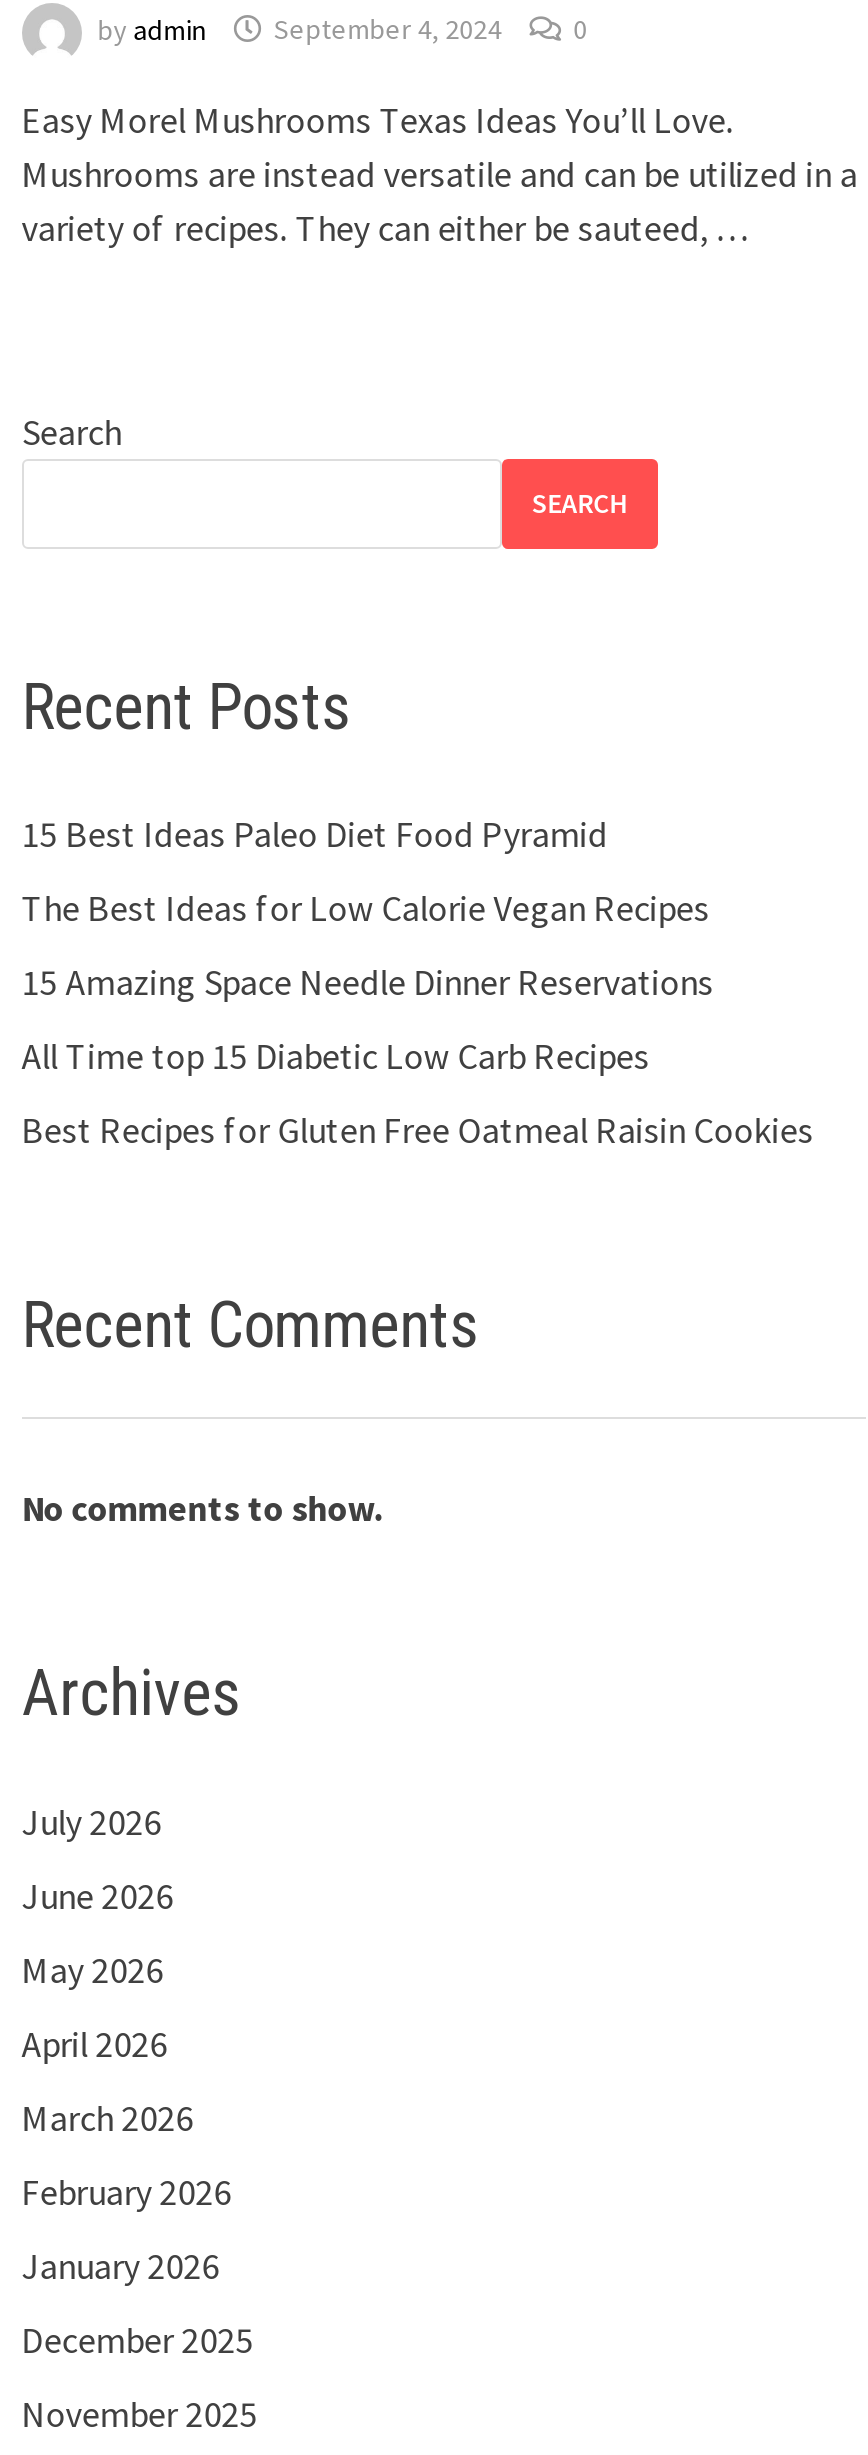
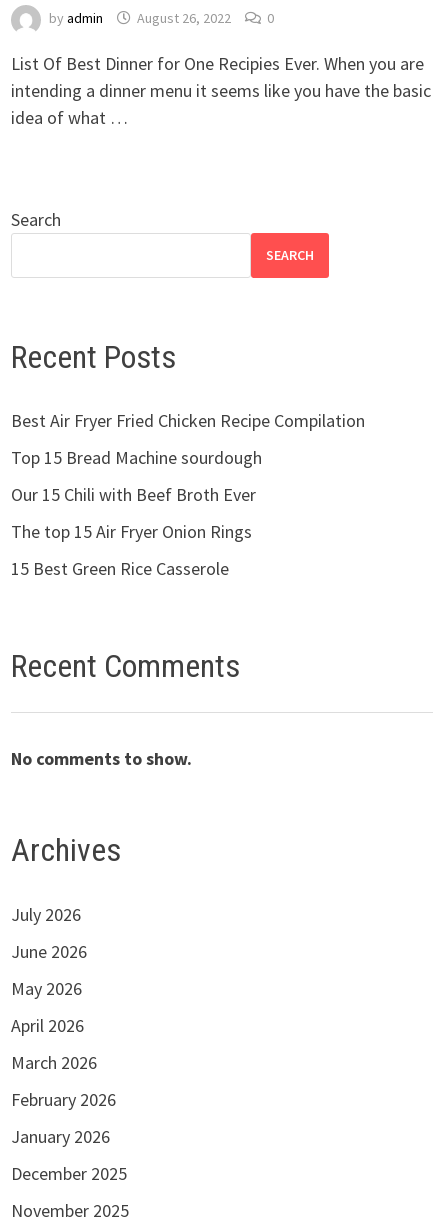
[98,12,588,48] by admin September 4, 2024 0 -> [49,9,274,27] by admin August 26, 2022 0
[22,97,858,251] Easy Morel Mushrooms Texas Ideas You’ll Love. | Mushrooms are instead versatile and can be utilized in a | variety of recipes. They can either be sauteed, … -> [11,51,431,128] List Of Best Dinner for One Recipies Ever. When you are | intending a dinner menu it seems like you have the basic | idea of what …
[22,812,608,858] 15 Best Ideas Paleo Diet Food Pyramid -> [11,409,365,432] Best Air Fryer Fried Chicken Recipe Compilation
[22,886,710,932] The Best Ideas for Low Calorie Vegan Recipes -> [11,446,262,469] Top 15 Bread Machine sourdough
[22,960,714,1006] 15 Amazing Space Needle Dinner Reservations -> [11,483,256,506] Our 15 Chili with Beef Broth Ever
[22,1034,650,1080] All Time top 15 Diabetic Low Carb Recipes -> [11,520,252,543] The top 15 Air Fryer Onion Rings
[22,1108,814,1154] Best Recipes for Gluten Free Oatmeal Raisin Cookies -> [11,557,229,580] 15 Best Green Rice Casserole

